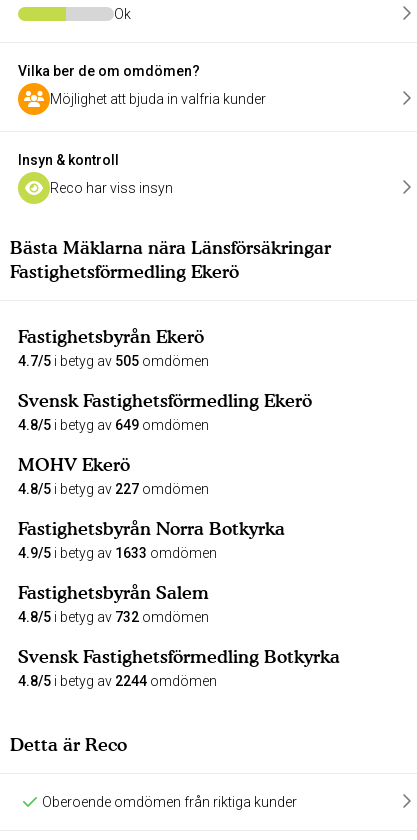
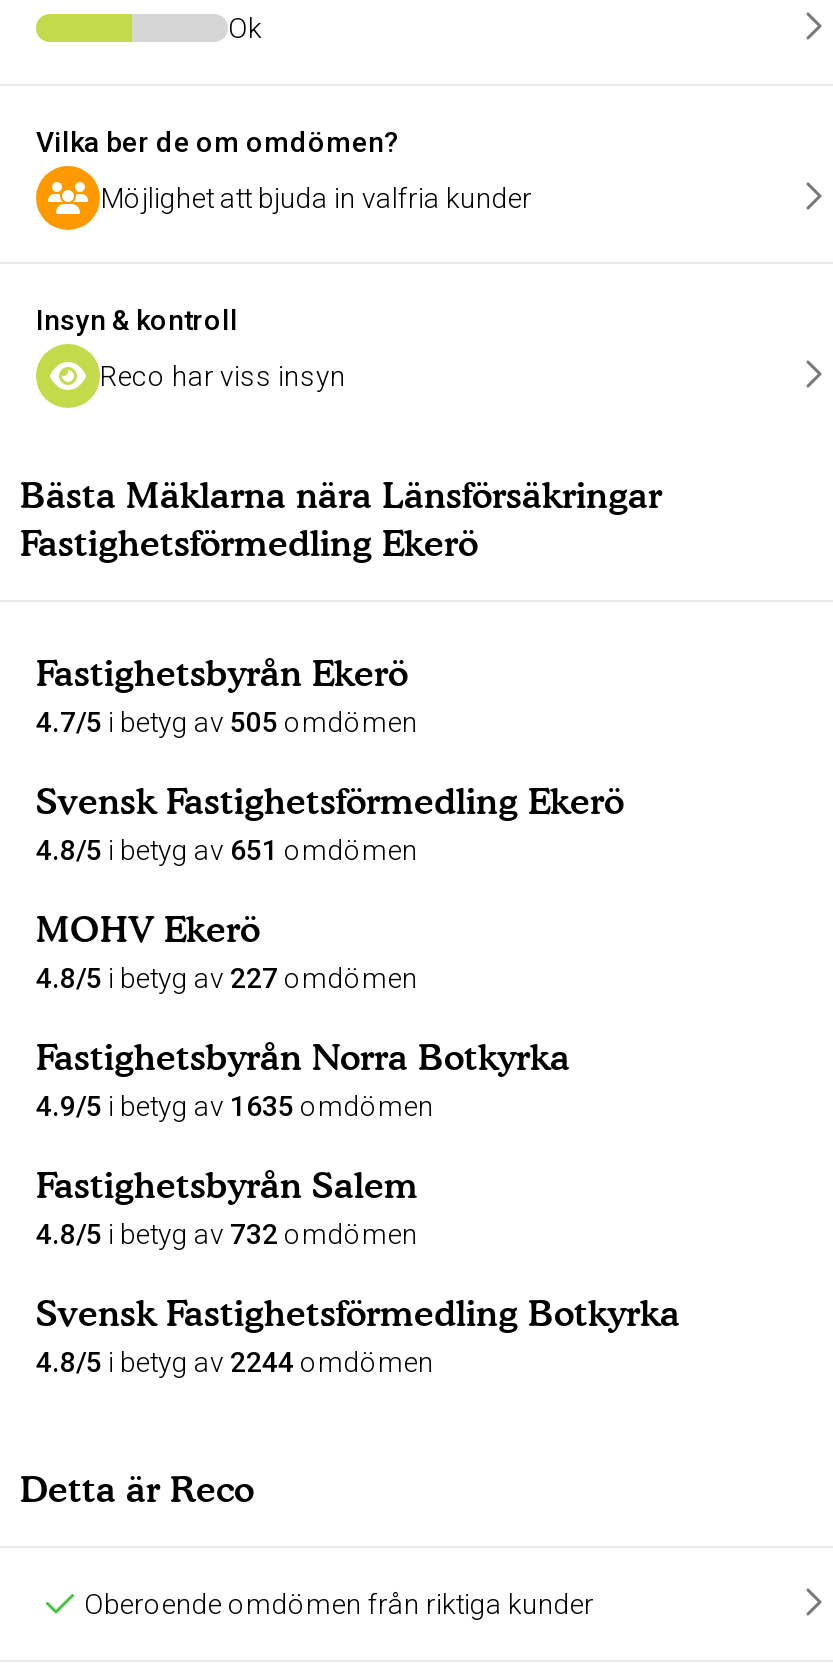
[18,417,209,433] 4.8/5 i betyg av 649 omdömen -> [36,835,418,867] 4.8/5 i betyg av 651 omdömen
[18,545,217,561] 4.9/5 i betyg av 1633 omdömen -> [36,1091,434,1123] 4.9/5 i betyg av 1635 omdömen

